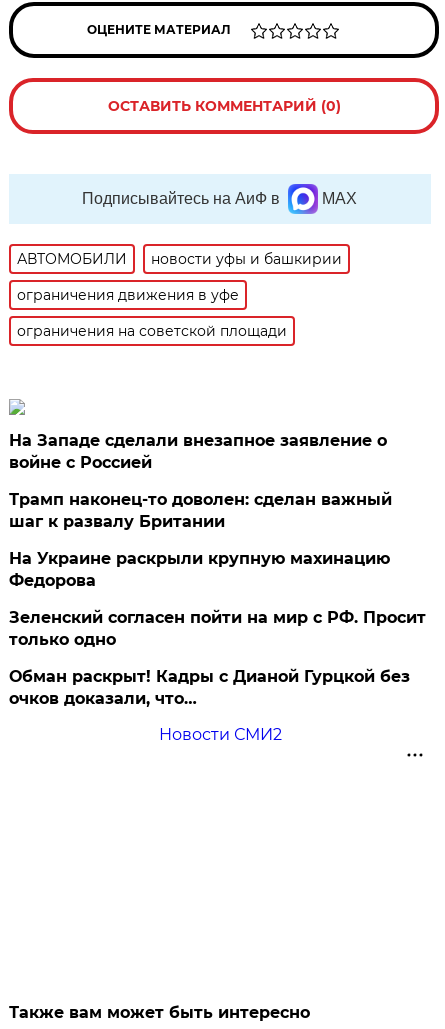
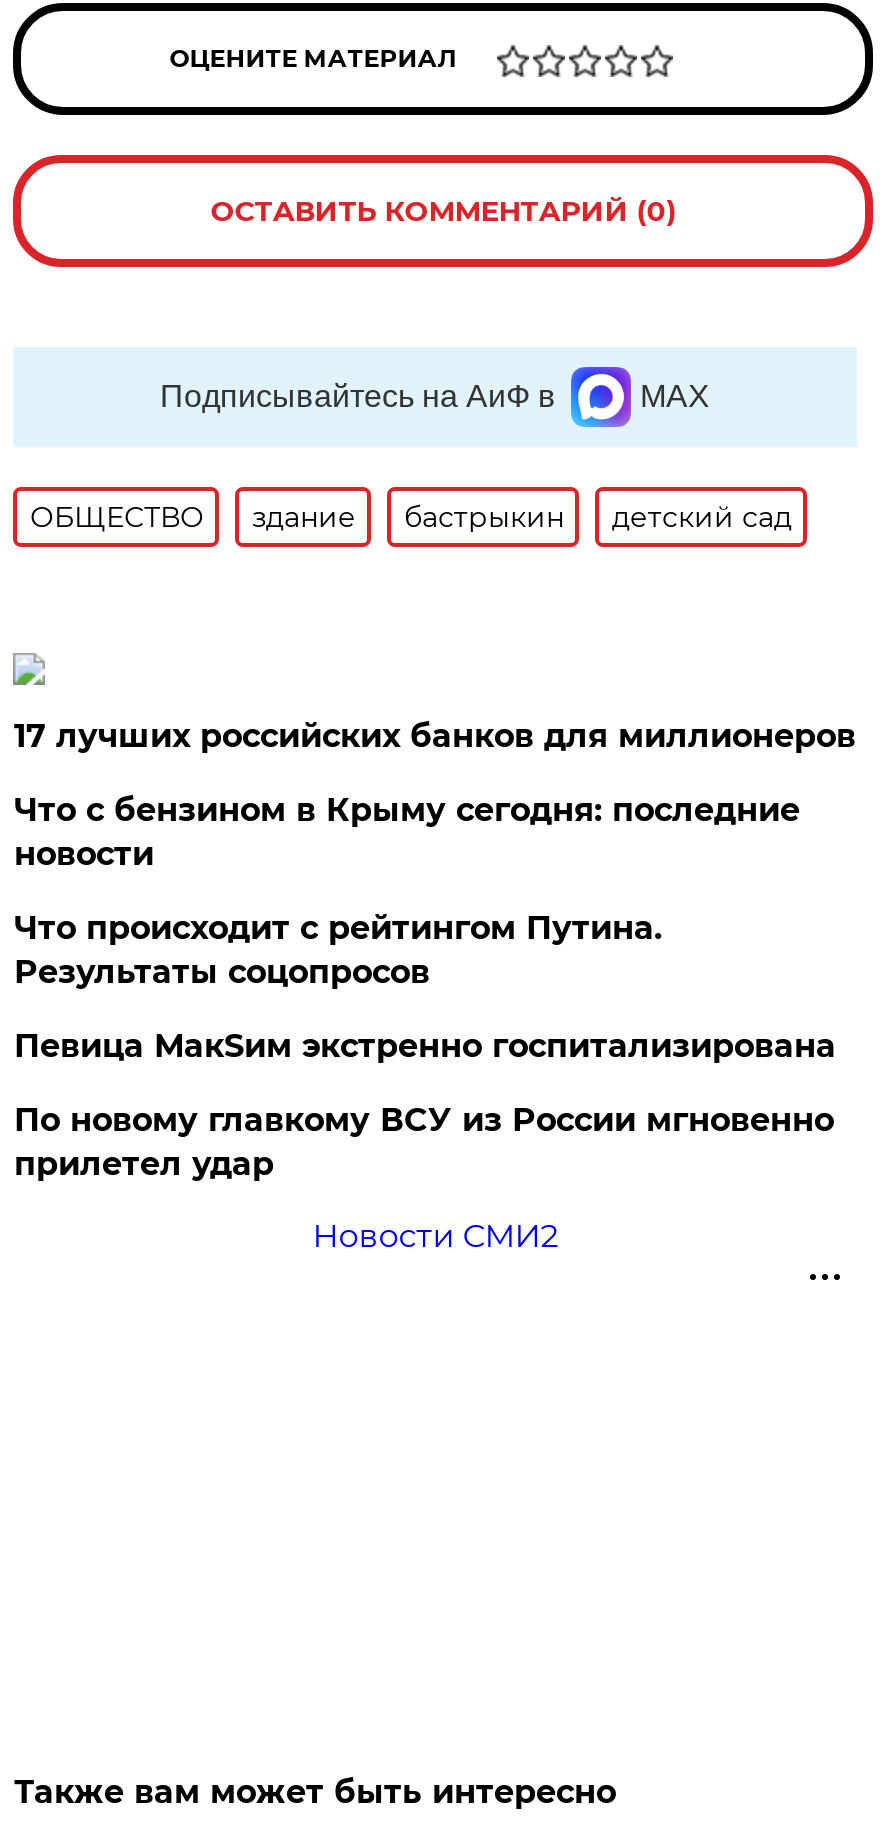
[17,250,342,340] АВТОМОБИЛИ | новости уфы и башкирии | ограничения движения в уфе | ограничения на советской площади -> [30,499,792,535] ОБЩЕСТВО | здание | бастрыкин | детский сад
[9,431,426,708] На Западе сделали внезапное заявление о | войне с Россией | Трамп наконец-то доволен: сделан важный | шаг к развалу Британии | На Украине раскрыли крупную махинацию | Федорова | Зеленский согласен пойти на мир с РФ. Просит | только одно | Обман раскрыт! Кадры с Дианой Гурцкой без | очков доказали, что… -> [14,717,856,1183] 17 лучших российских банков для миллионеров | Что с бензином в Крыму сегодня: последние | новости | Что происходит с рейтингом Путина. | Результаты соцопросов | Певица МакSим экстренно госпитализирована | По новому главкому ВСУ из России мгновенно | прилетел удар

